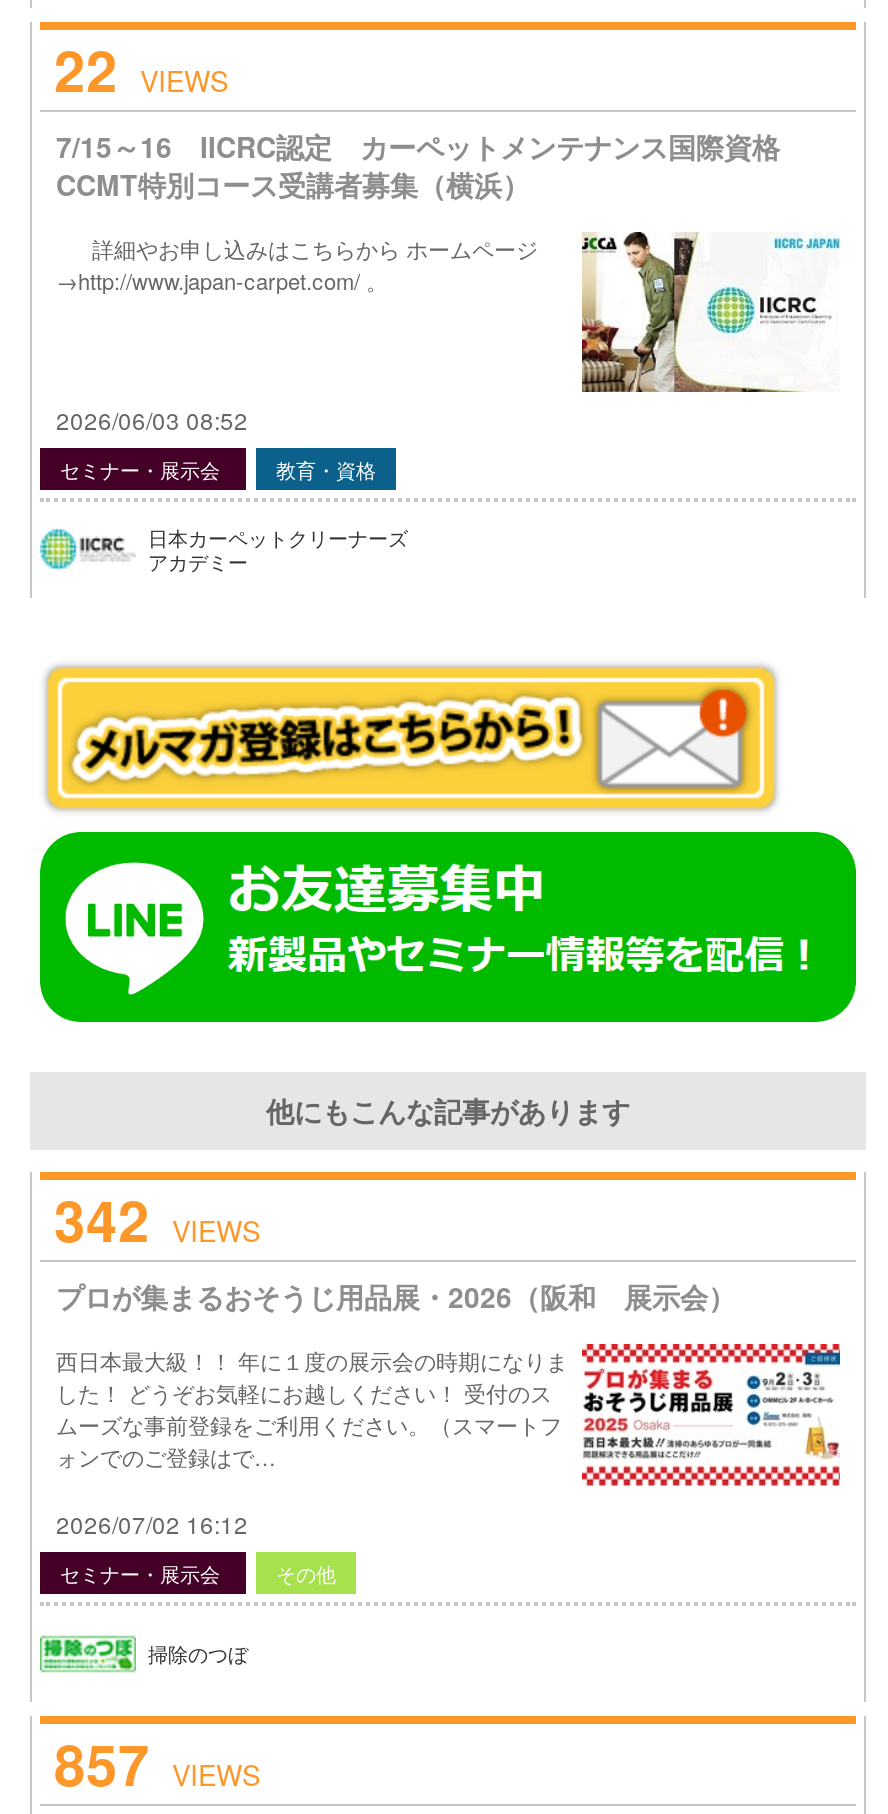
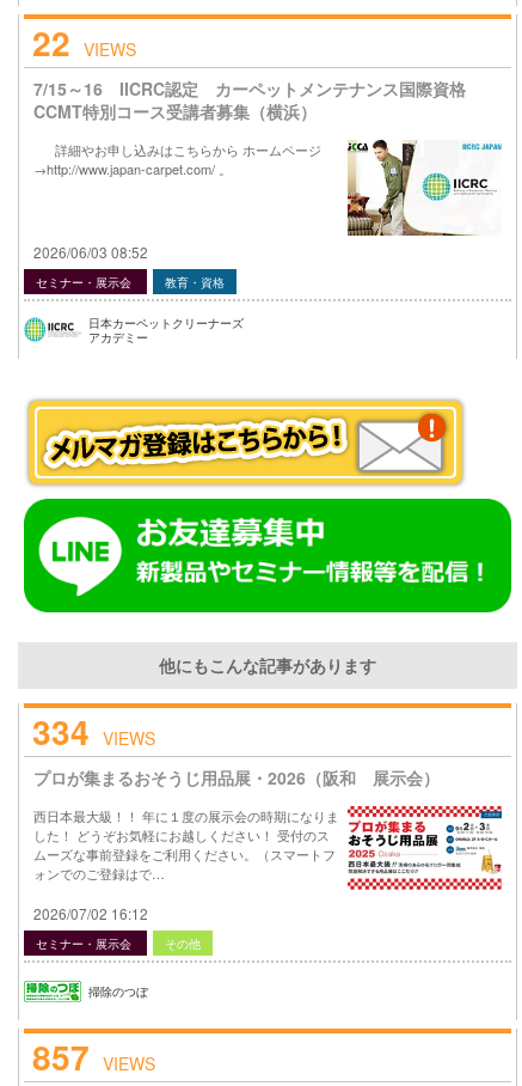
[54,1179,260,1261] 342 VIEWS -> [32,706,155,755] 334 VIEWS

